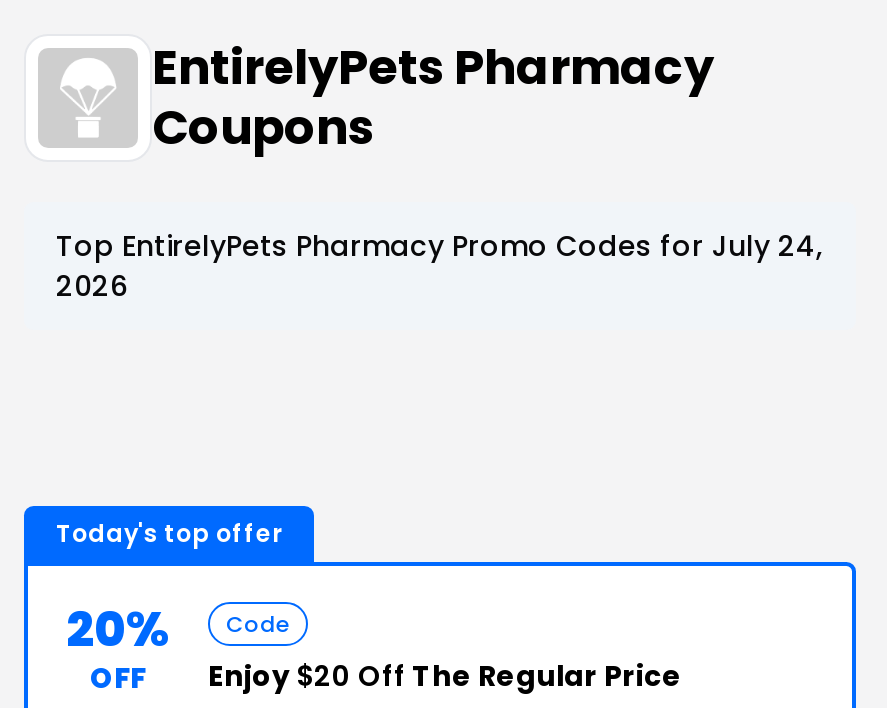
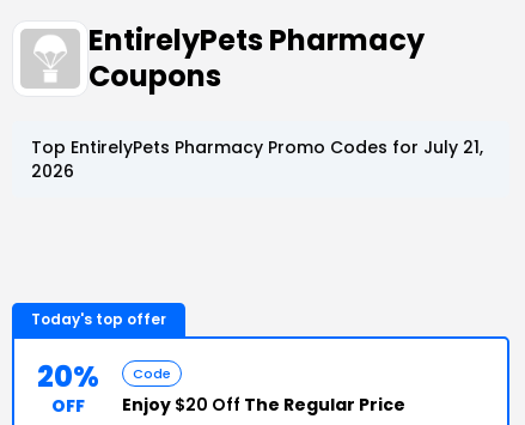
[56,226,822,266] Top EntirelyPets Pharmacy Promo Codes for July 24, -> [31,135,483,159] Top EntirelyPets Pharmacy Promo Codes for July 21,

